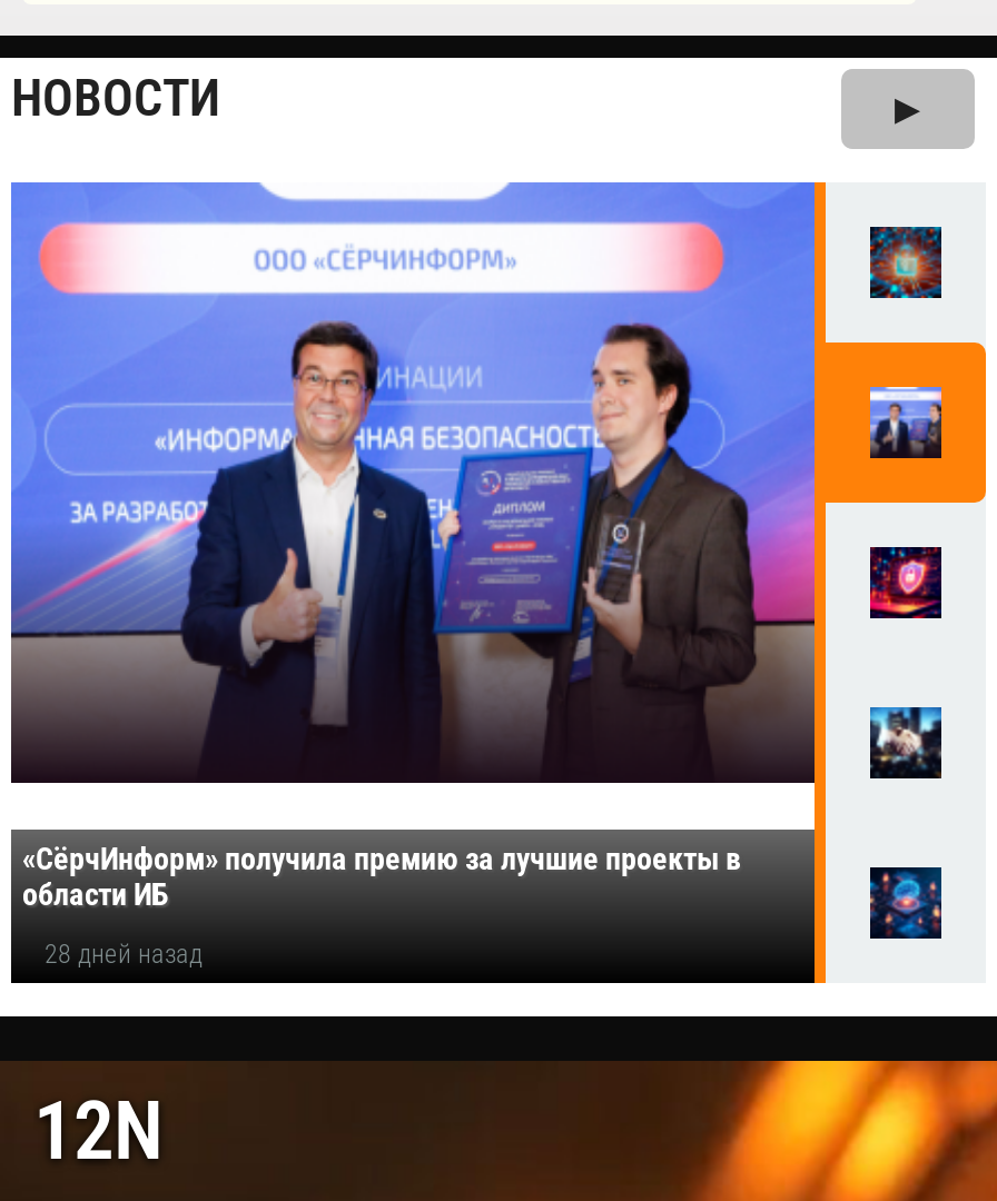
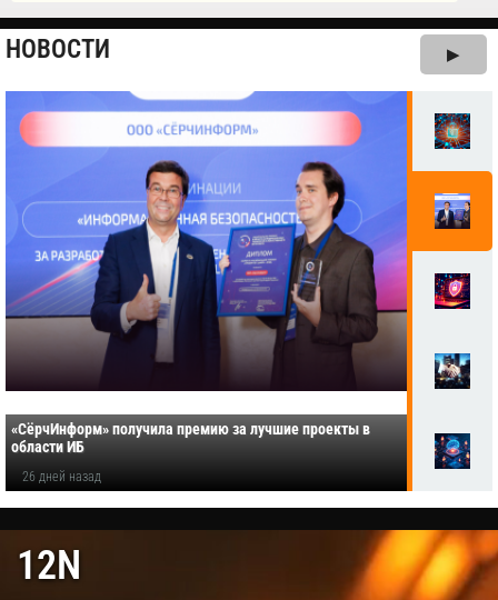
[45,939,203,970] 28 дней назад -> [22,469,101,484] 26 дней назад

